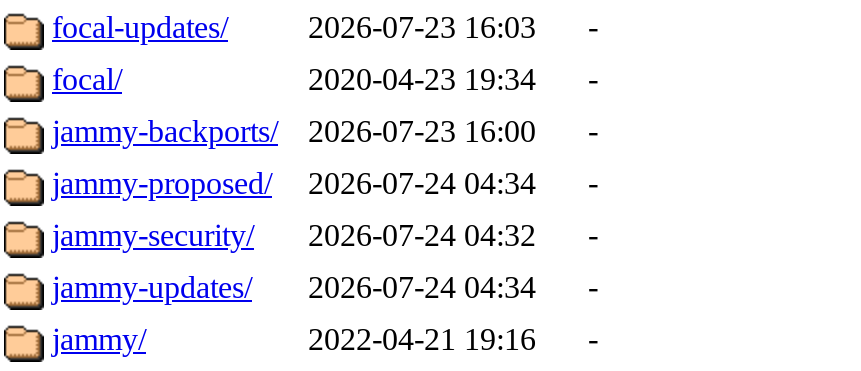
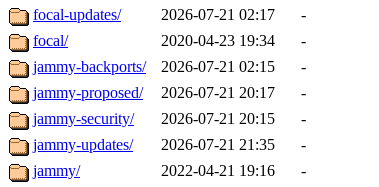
[308,11,536,45] 2026-07-23 16:03 -> [161,6,275,23] 2026-07-21 02:17
[308,115,536,149] 2026-07-23 16:00 -> [161,58,275,75] 2026-07-21 02:15
[308,167,536,201] 2026-07-24 04:34 -> [161,84,275,101] 2026-07-21 20:17
[308,219,536,253] 2026-07-24 04:32 -> [161,110,275,127] 2026-07-21 20:15
[308,271,536,305] 2026-07-24 04:34 -> [161,136,275,153] 2026-07-21 21:35

